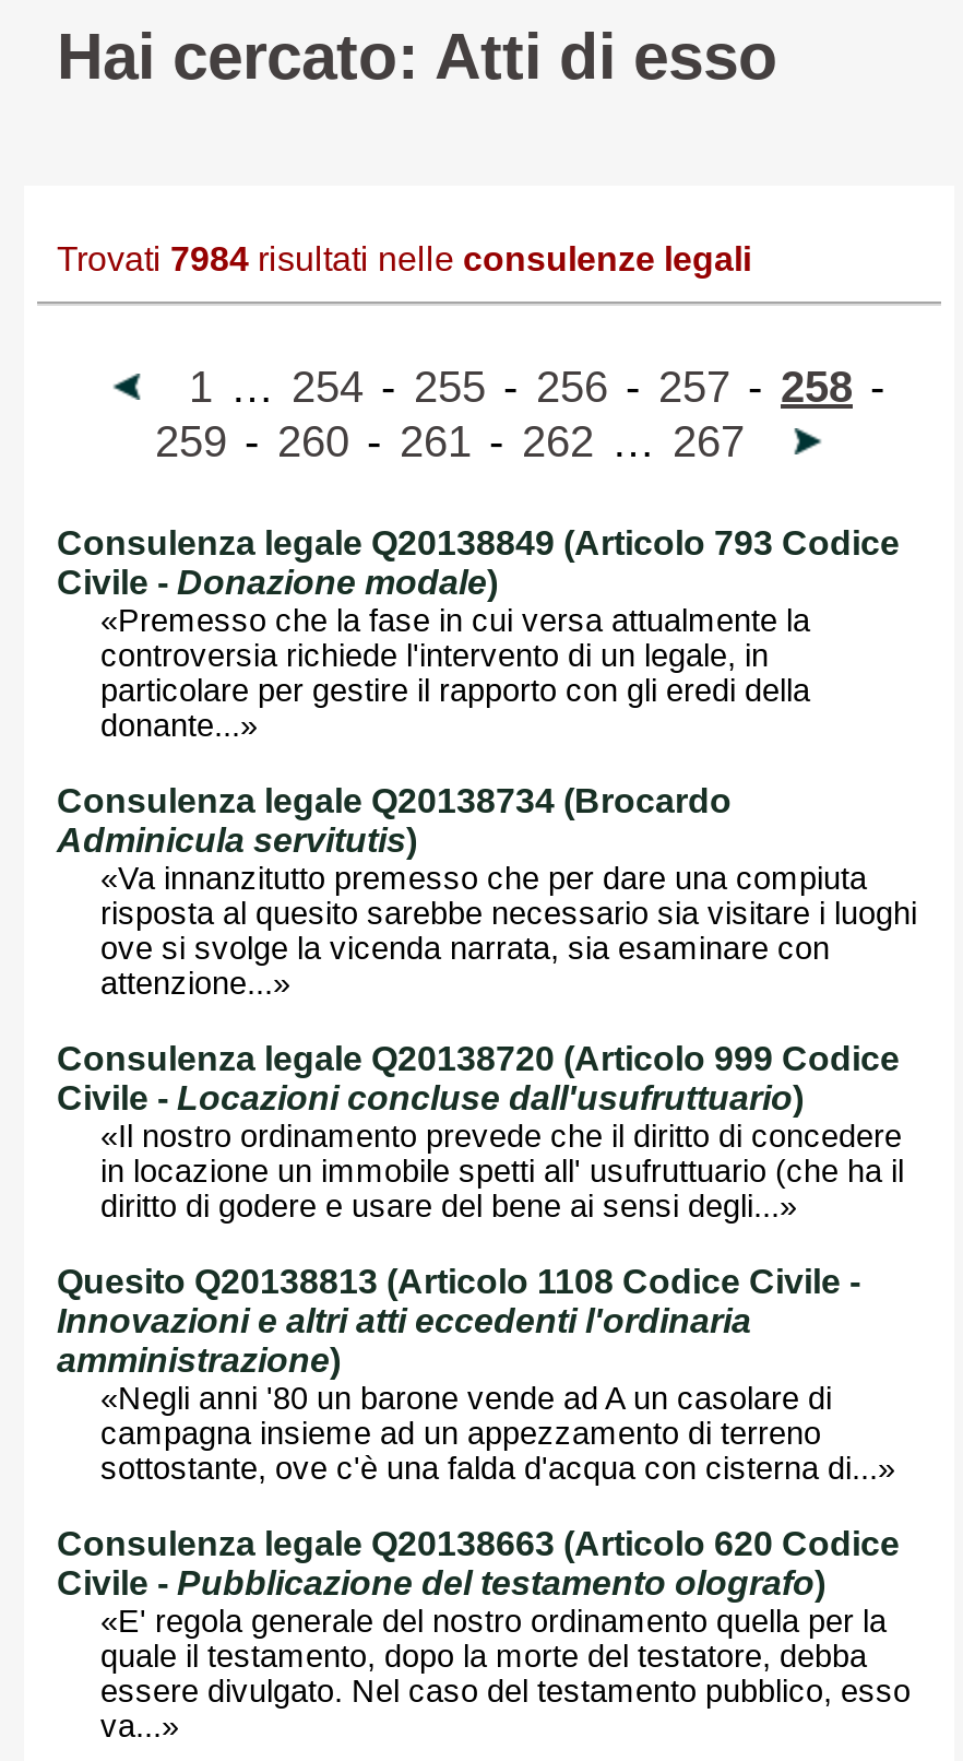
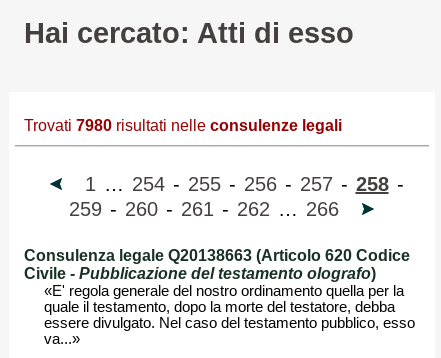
[57,240,751,277] Trovati 7984 risultati nelle consulenze legali -> [24,117,342,134] Trovati 7980 risultati nelle consulenze legali
[57,417,917,1486] 259 - 260 - 261 - 262 … 267 | Consulenza legale Q20138849 (Articolo 793 Codice | Civile - Donazione modale) | «Premesso che la fase in cui versa attualmente la | controversia richiede l'intervento di un legale, in | particolare per gestire il rapporto con gli eredi della | donante...» | Consulenza legale Q20138734 (Brocardo | Adminicula servitutis) | «Va innanzitutto premesso che per dare una compiuta | risposta al quesito sarebbe necessario sia visitare i luoghi | ove si svolge la vicenda narrata, sia esaminare con | attenzione...» | Consulenza legale Q20138720 (Articolo 999 Codice | Civile - Locazioni concluse dall'usufruttuario) | «Il nostro ordinamento prevede che il diritto di concedere | in locazione un immobile spetti all' usufruttuario (che ha il | diritto di godere e usare del bene ai sensi degli...» | Quesito Q20138813 (Articolo 1108 Codice Civile - | Innovazioni e altri atti eccedenti l'ordinaria | amministrazione) | «Negli anni '80 un barone vende ad A un casolare di | campagna insieme ad un appezzamento di terreno | sottostante, ove c'è una falda d'acqua con cisterna di...» -> [69,198,339,220] 259 - 260 - 261 - 262 … 266

